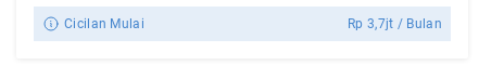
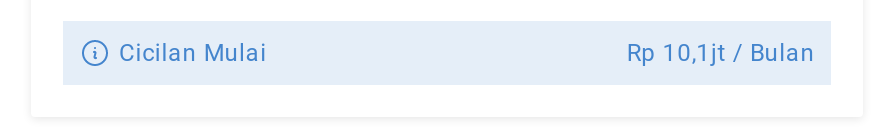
[348,16,442,31] Rp 3,7jt / Bulan -> [627,39,815,67] Rp 10,1jt / Bulan

